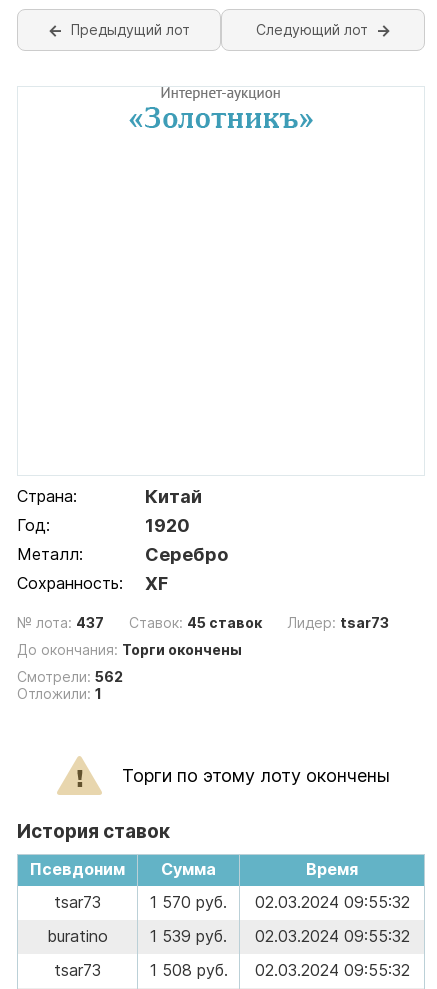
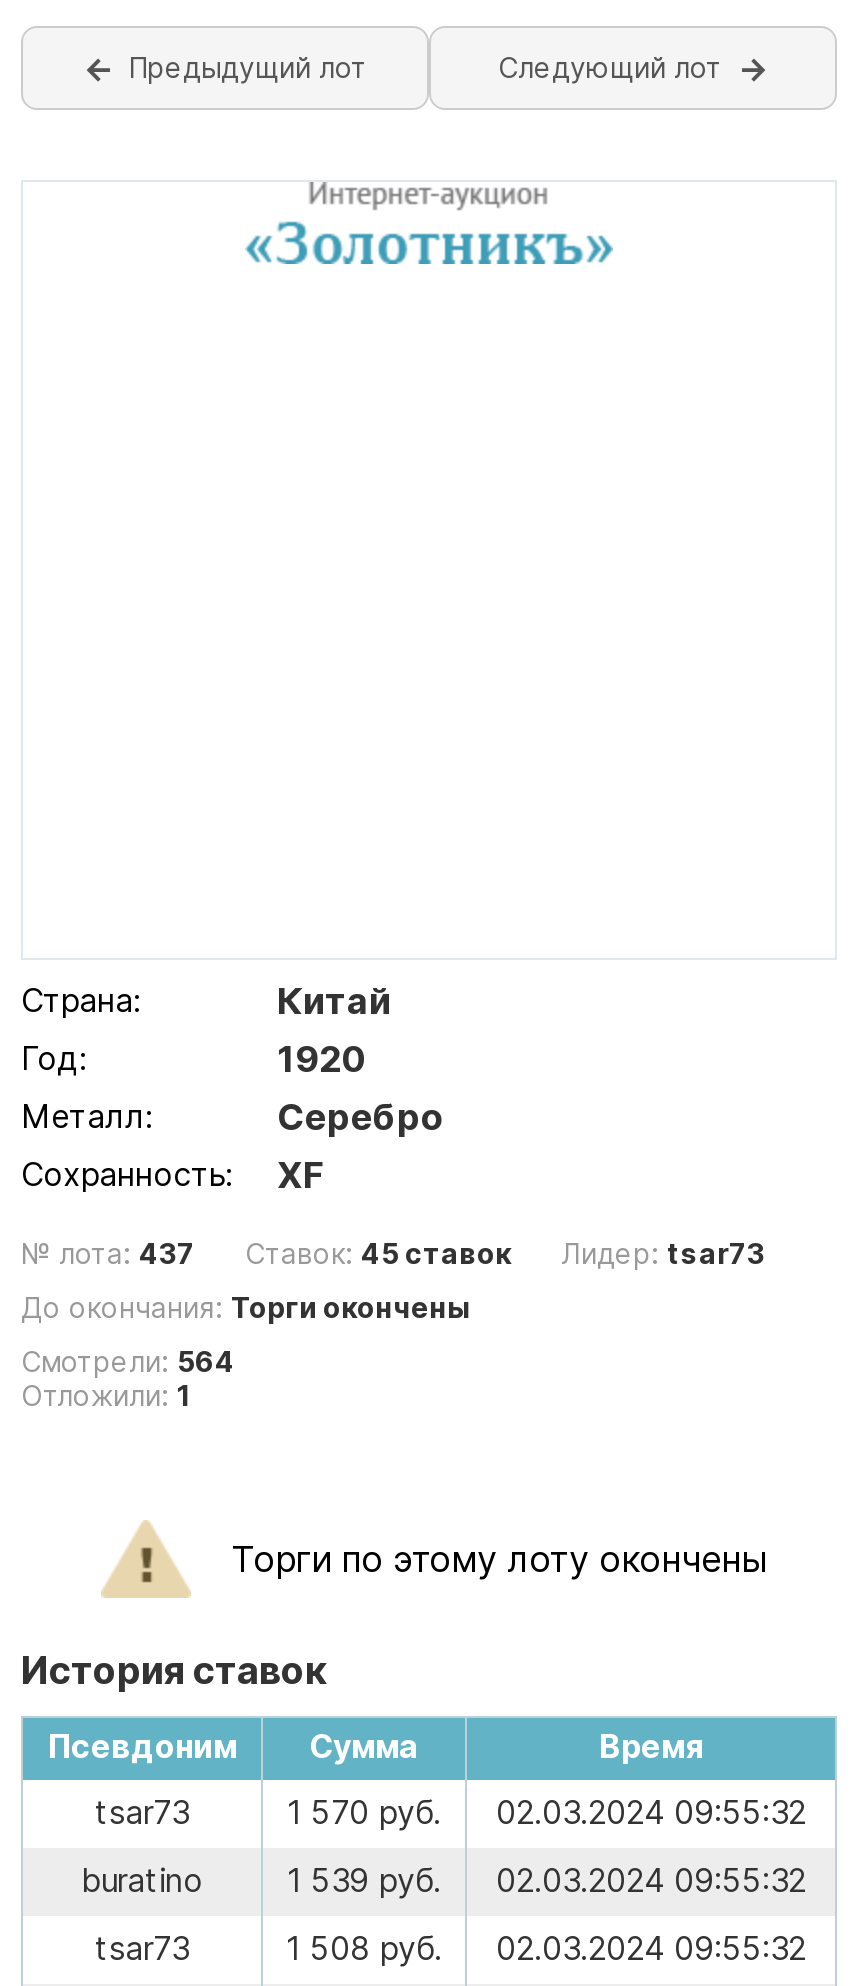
[17,668,123,685] Смотрели: 562 -> [21,1345,235,1379] Смотрели: 564

